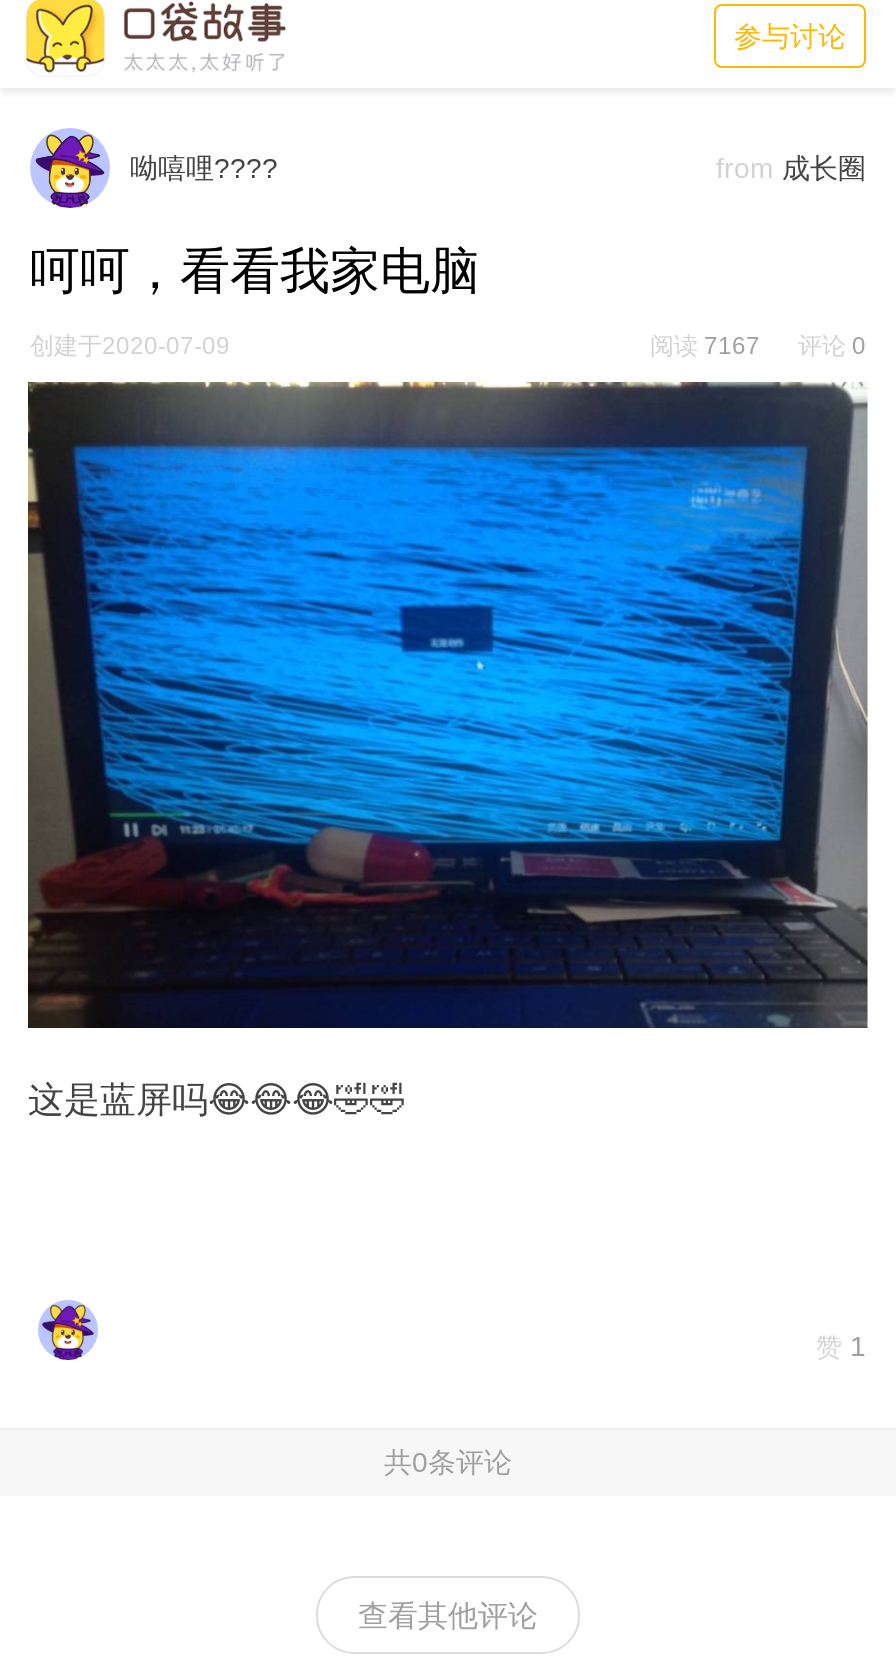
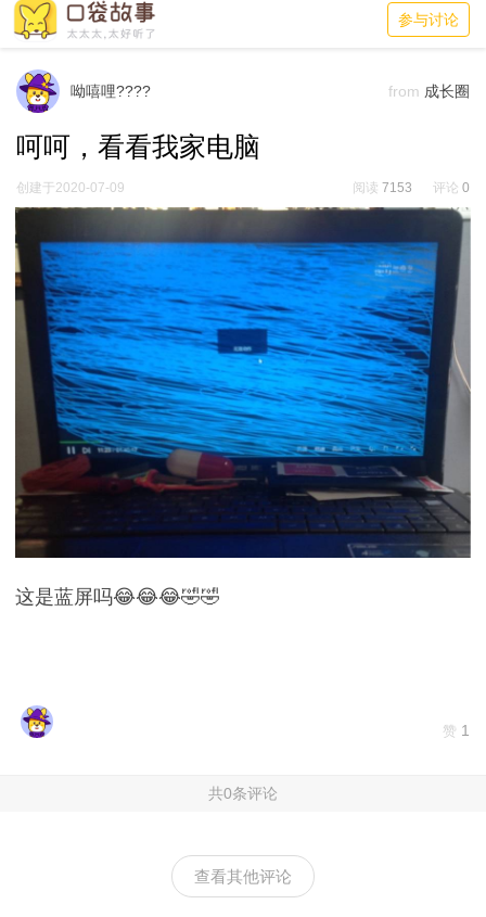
[650,332,866,360] 阅读7167 评论0 -> [353,180,470,195] 阅读7153 评论0

